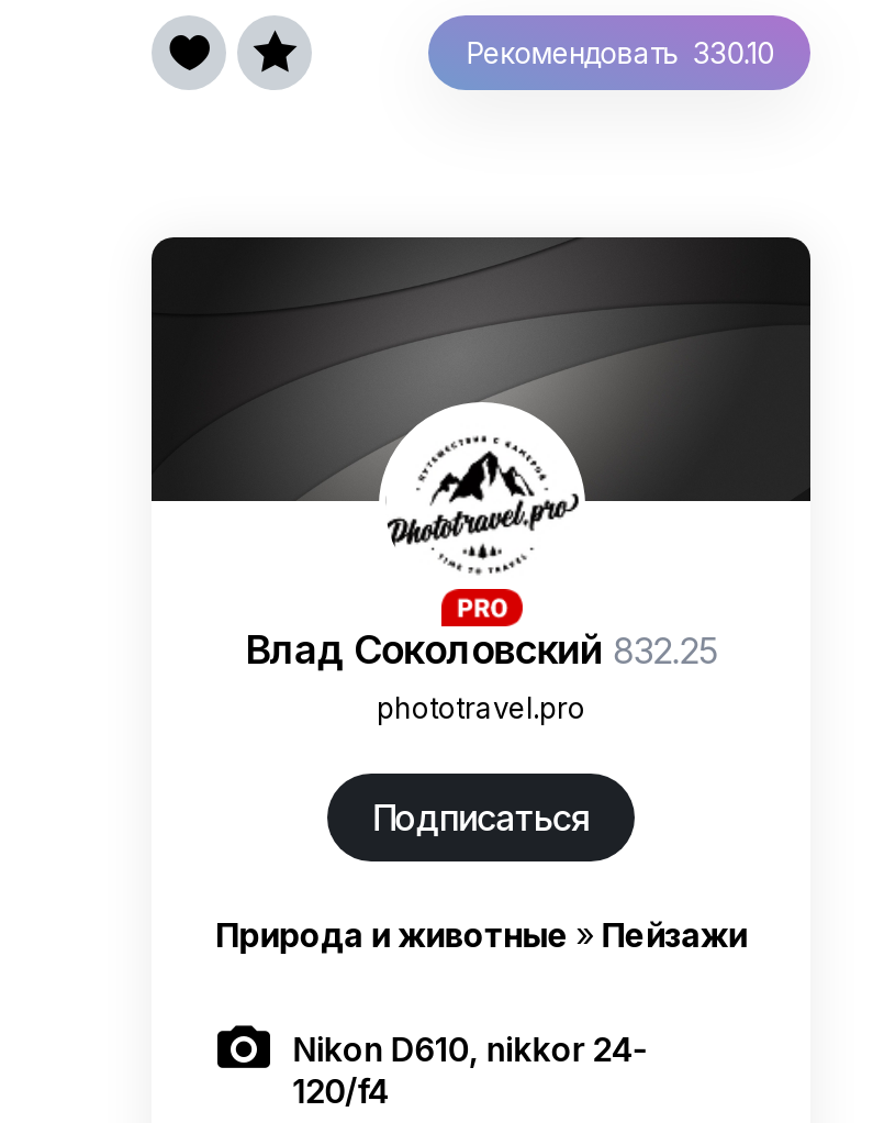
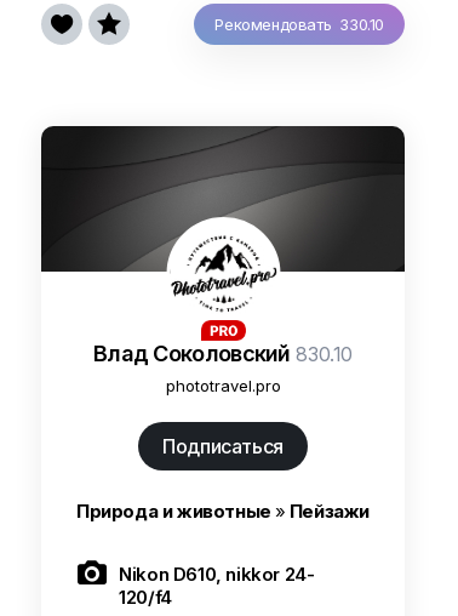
[245,626,717,672] Влад Соколовский 832.25 -> [93,341,353,366] Влад Соколовский 830.10

